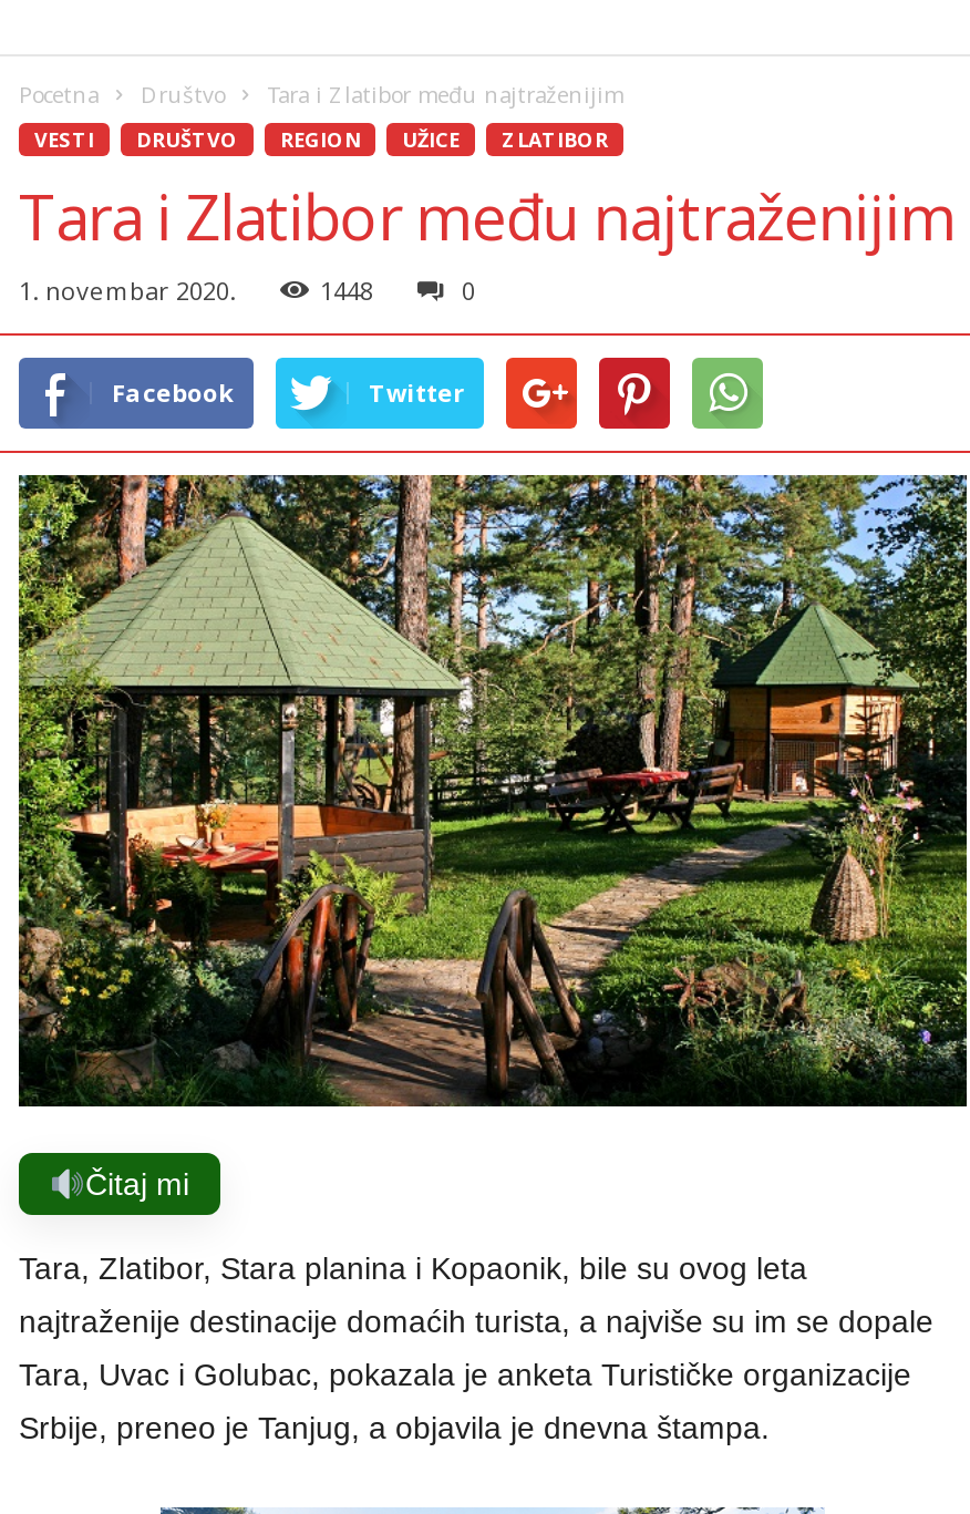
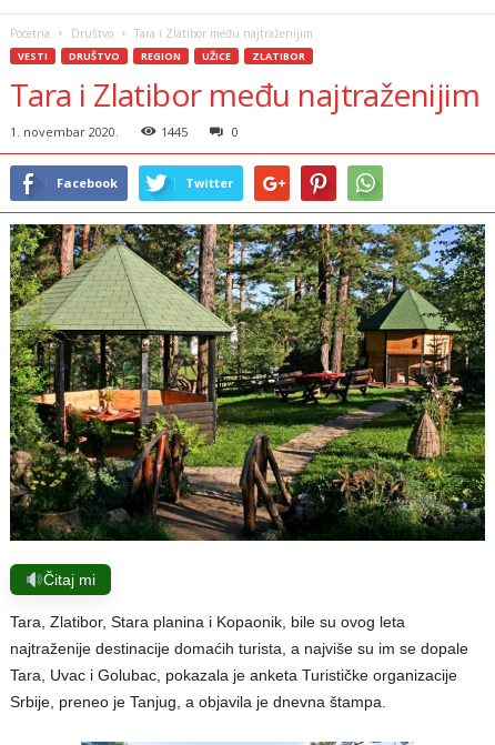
[320,274,373,307] 1448 -> [161,123,188,140] 1445

